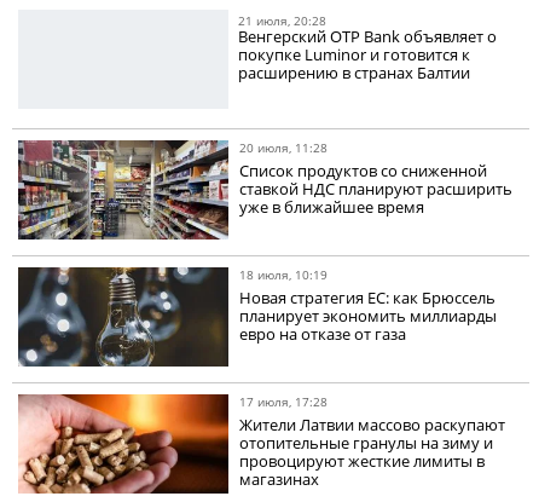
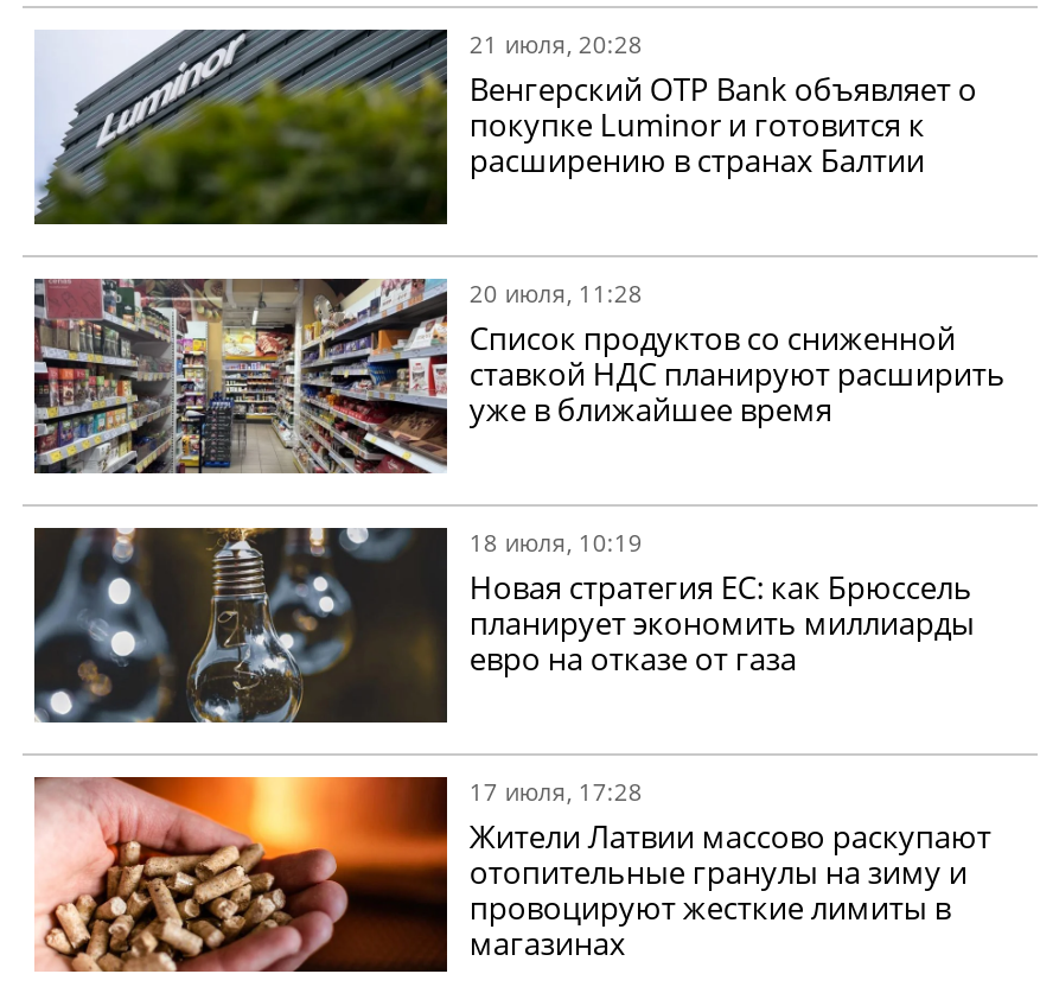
none -> [32,27,449,227] [image]

